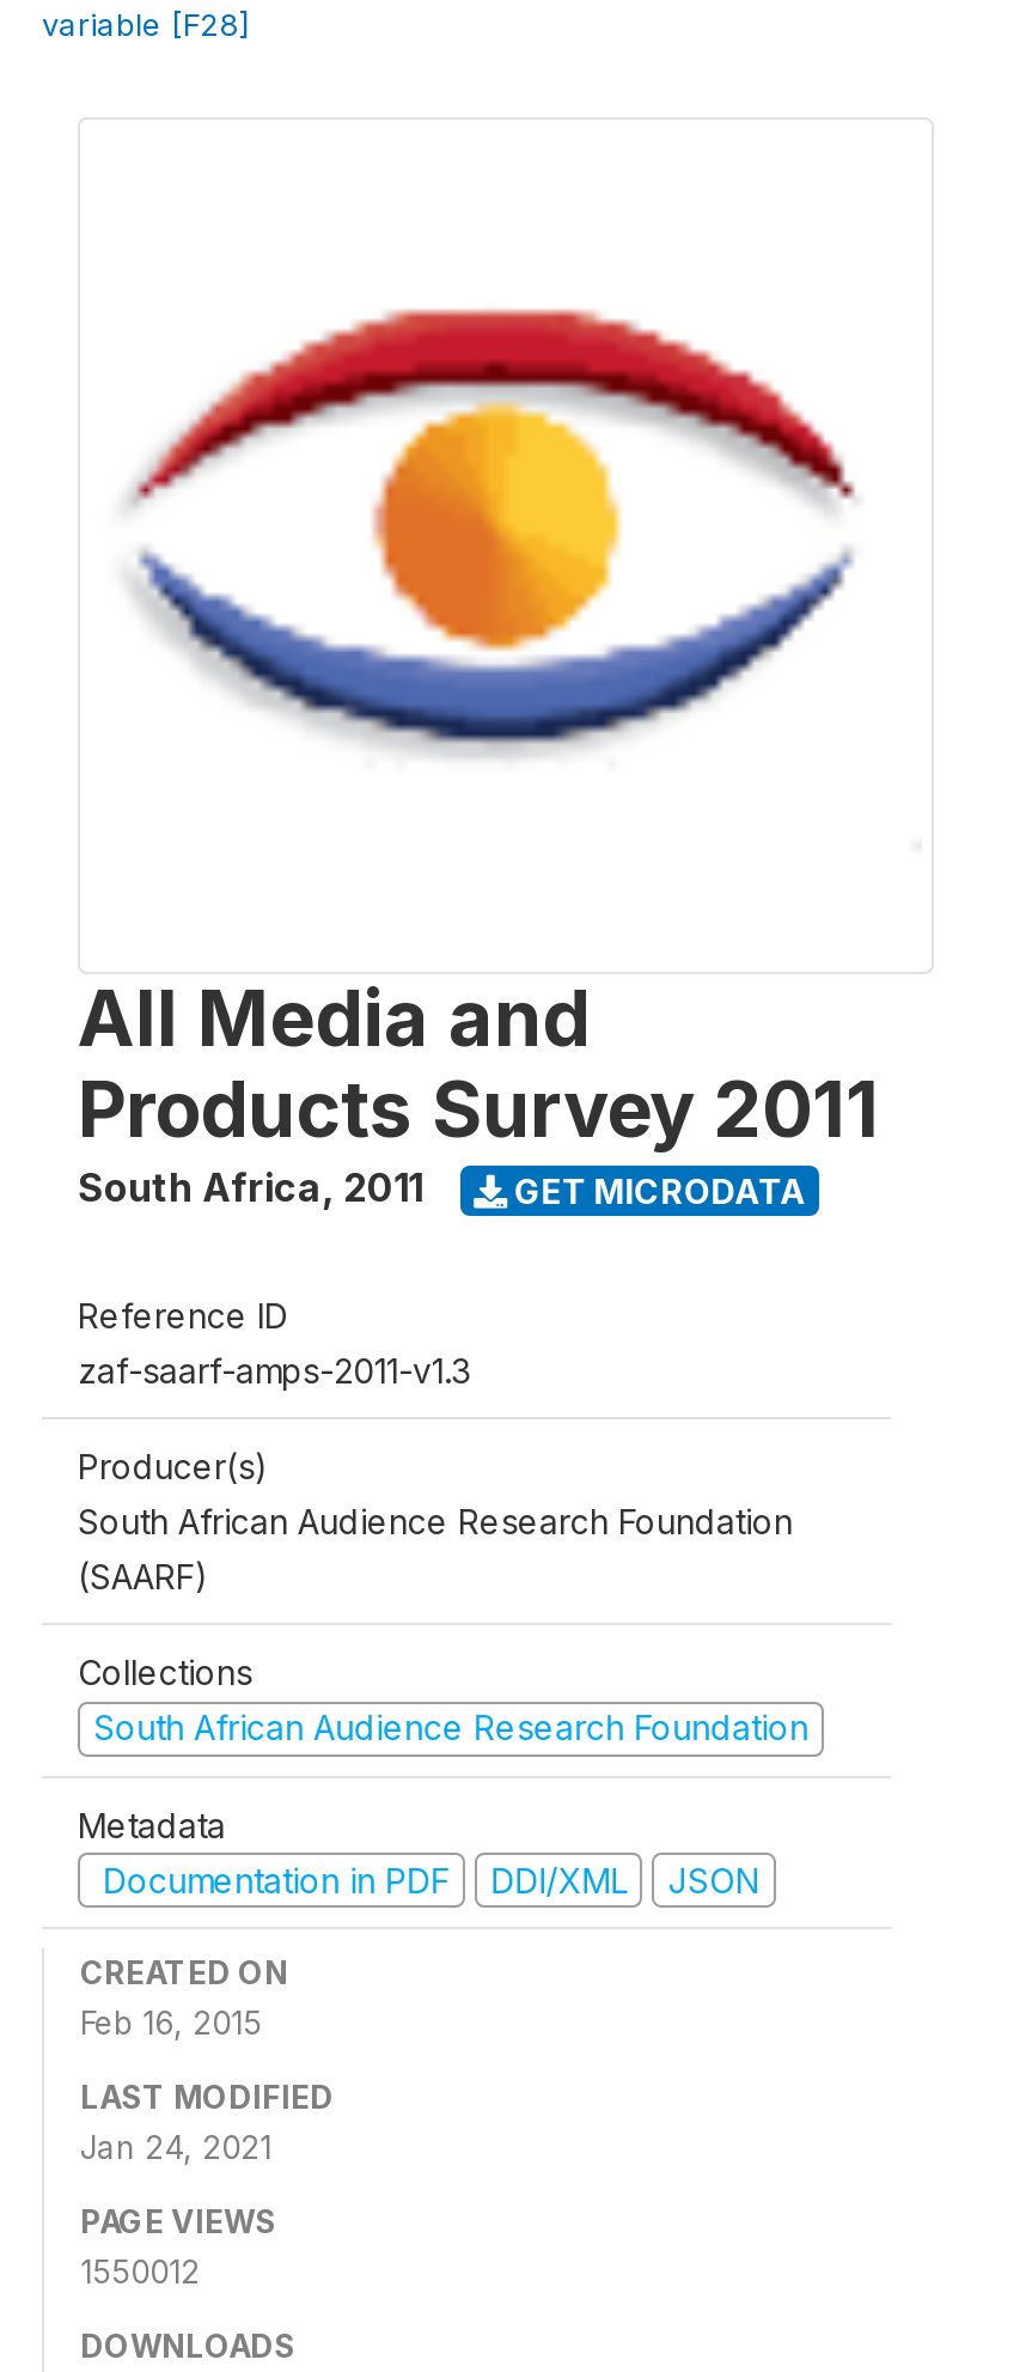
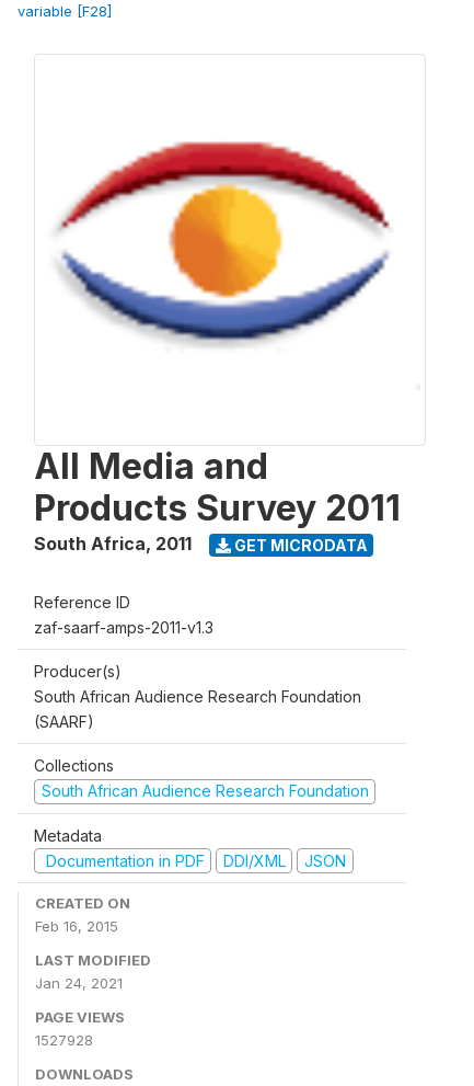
[80,2252,200,2291] 1550012 -> [35,1031,93,1049] 1527928

